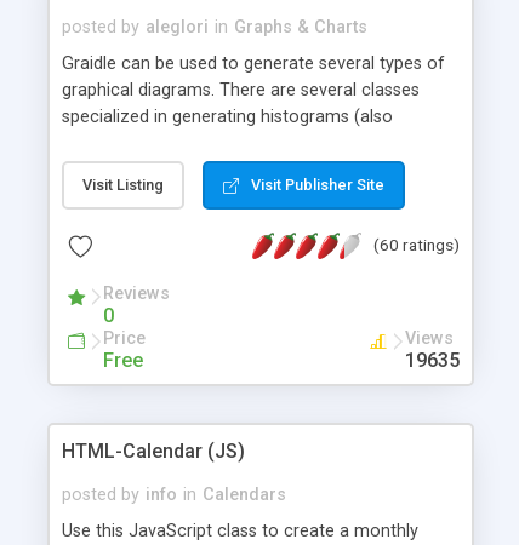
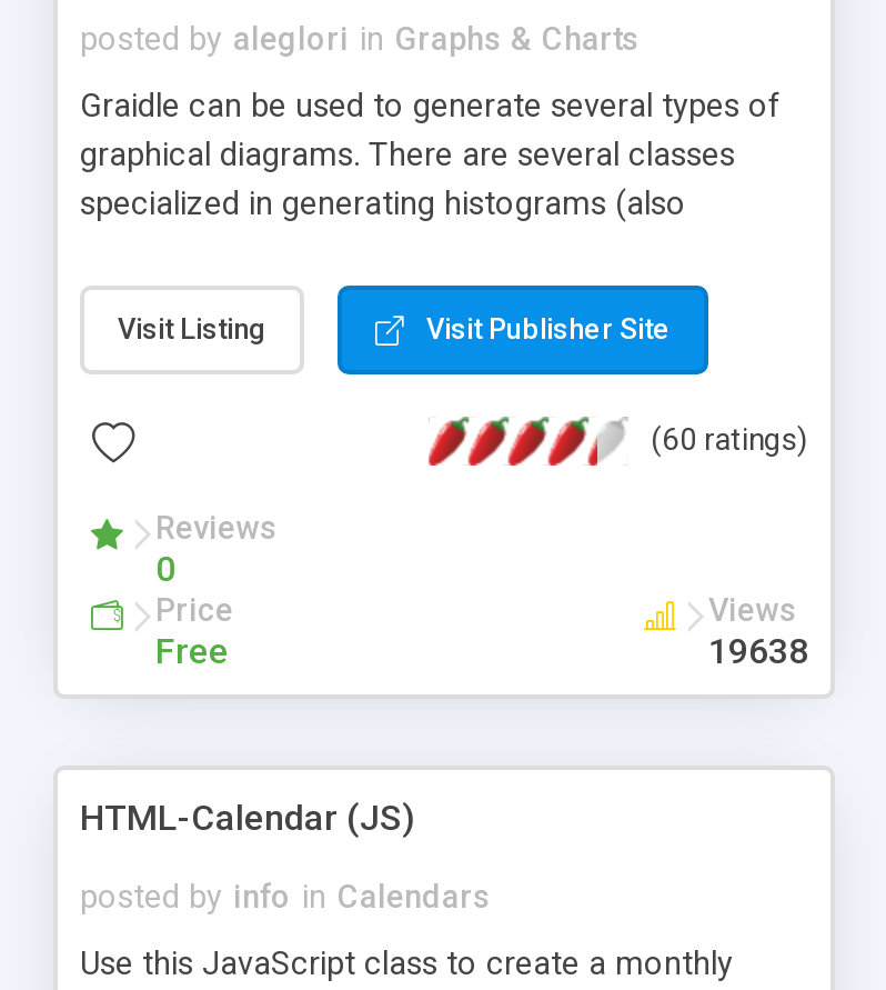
[405,349,460,372] 19635 -> [708,630,808,672] 19638

